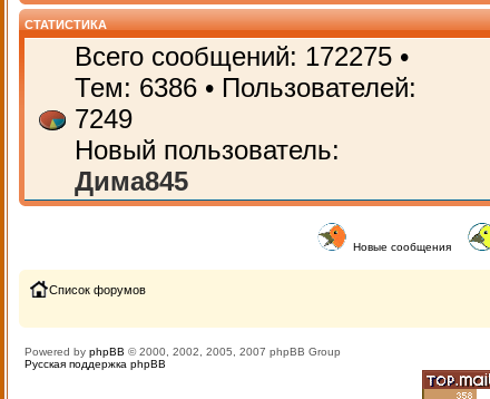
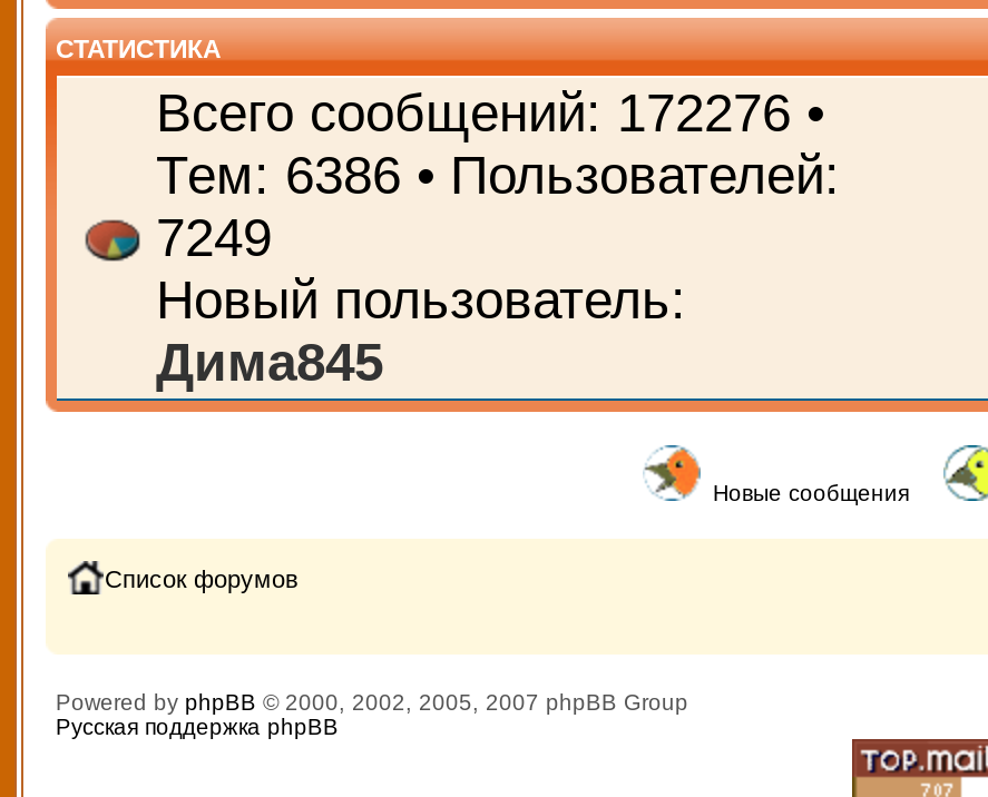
[74,41,408,71] Всего сообщений: 172275 • -> [156,82,824,142] Всего сообщений: 172276 •

